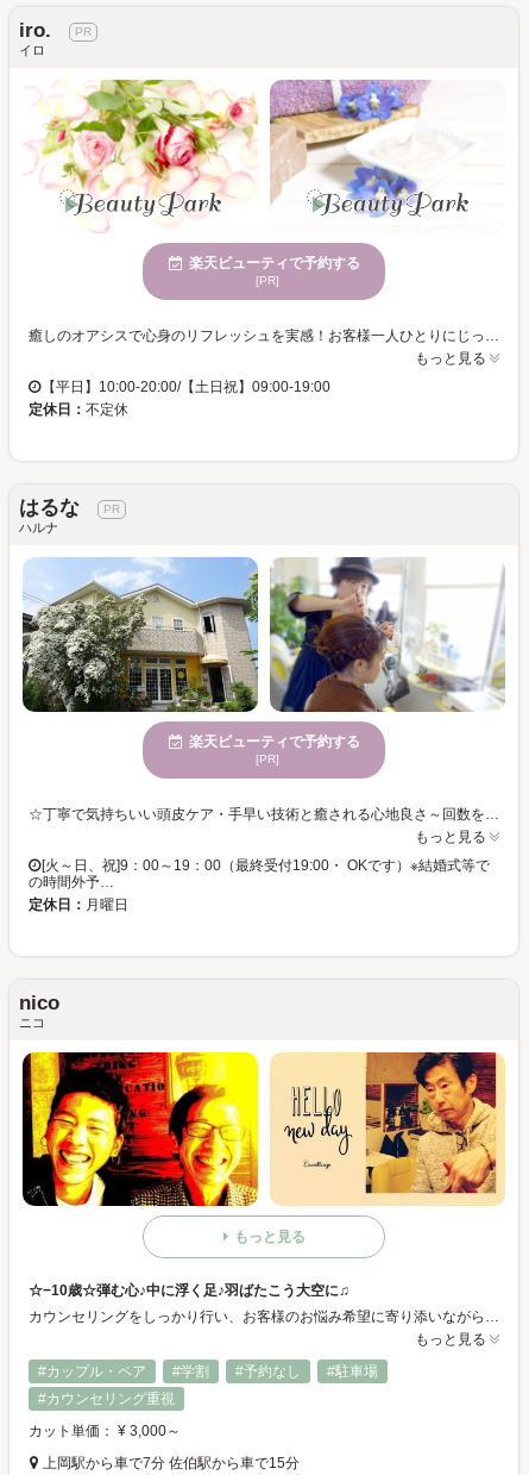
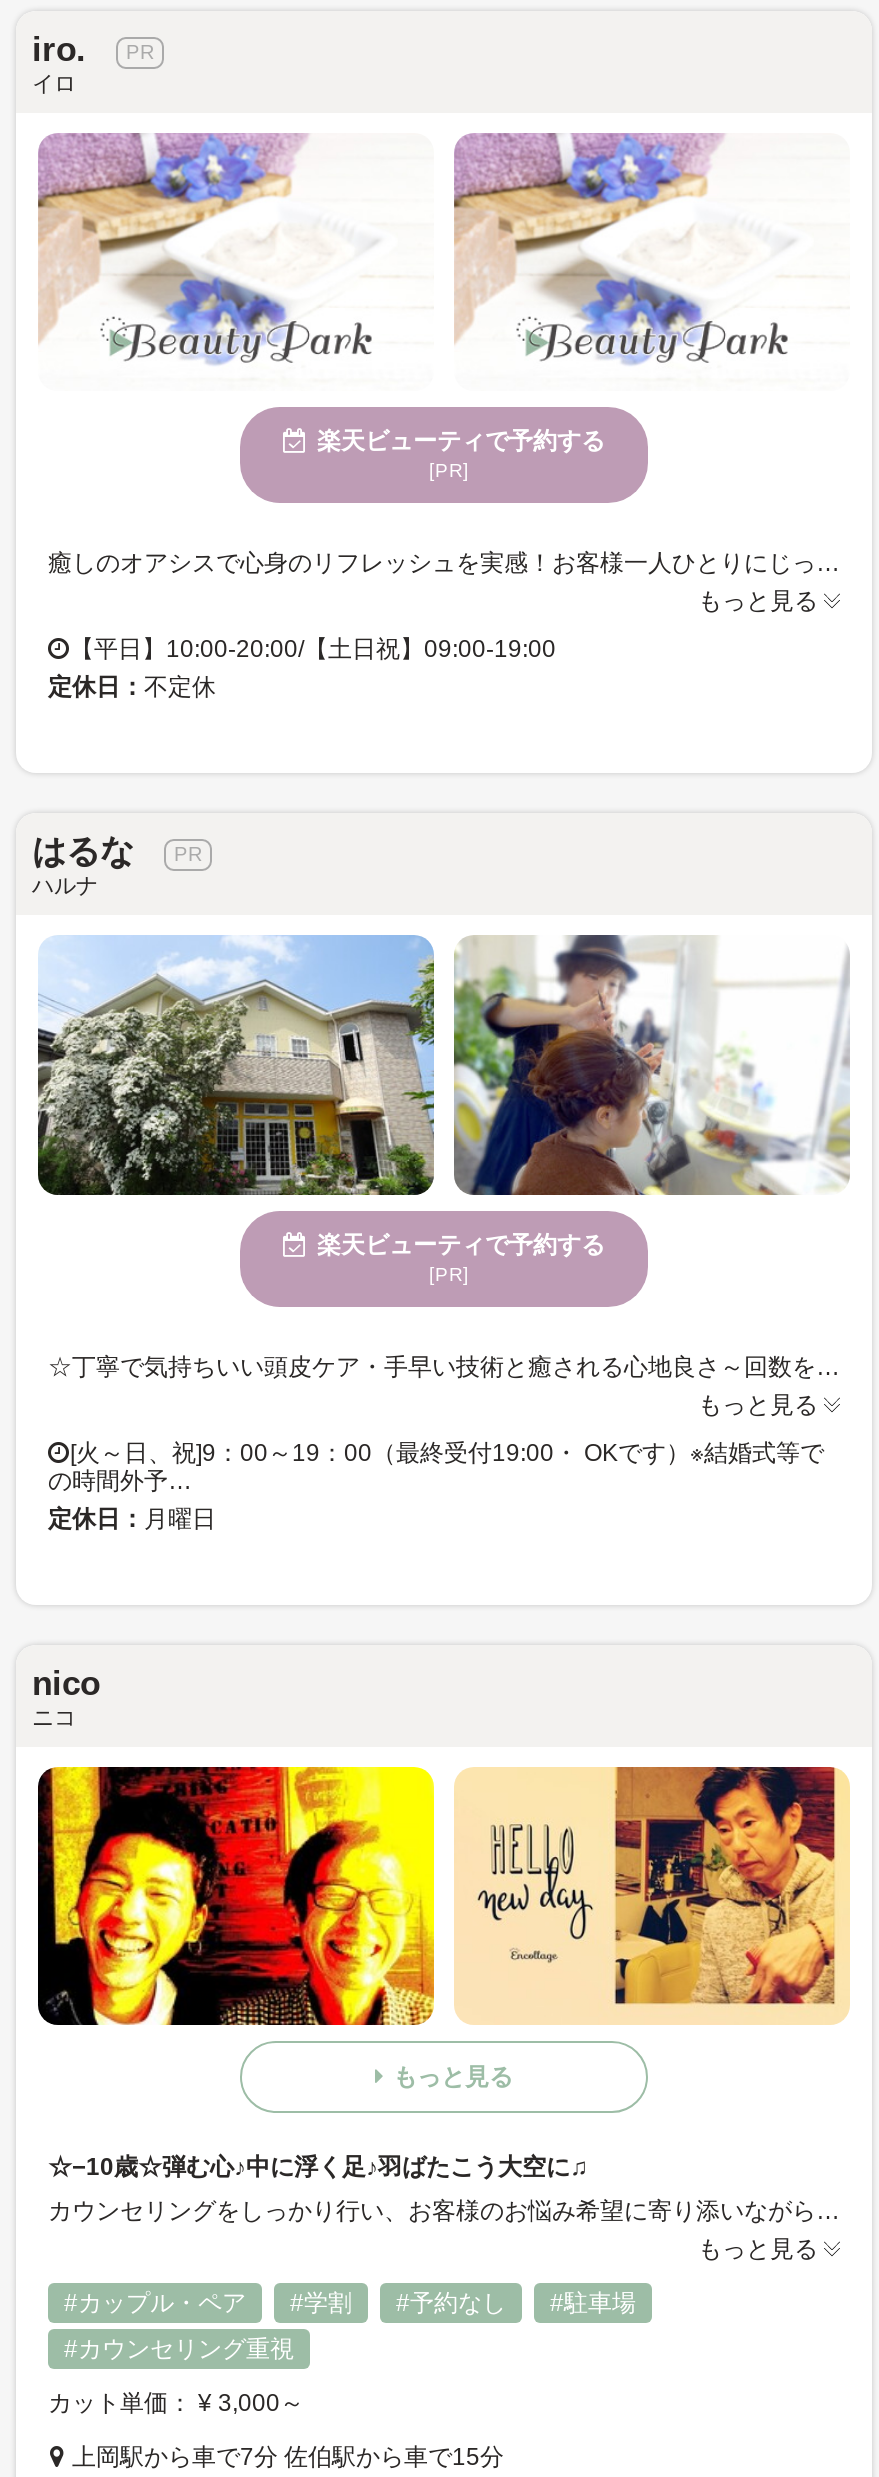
[23,79,259,217] [image] -> [36,131,434,365] [image]

